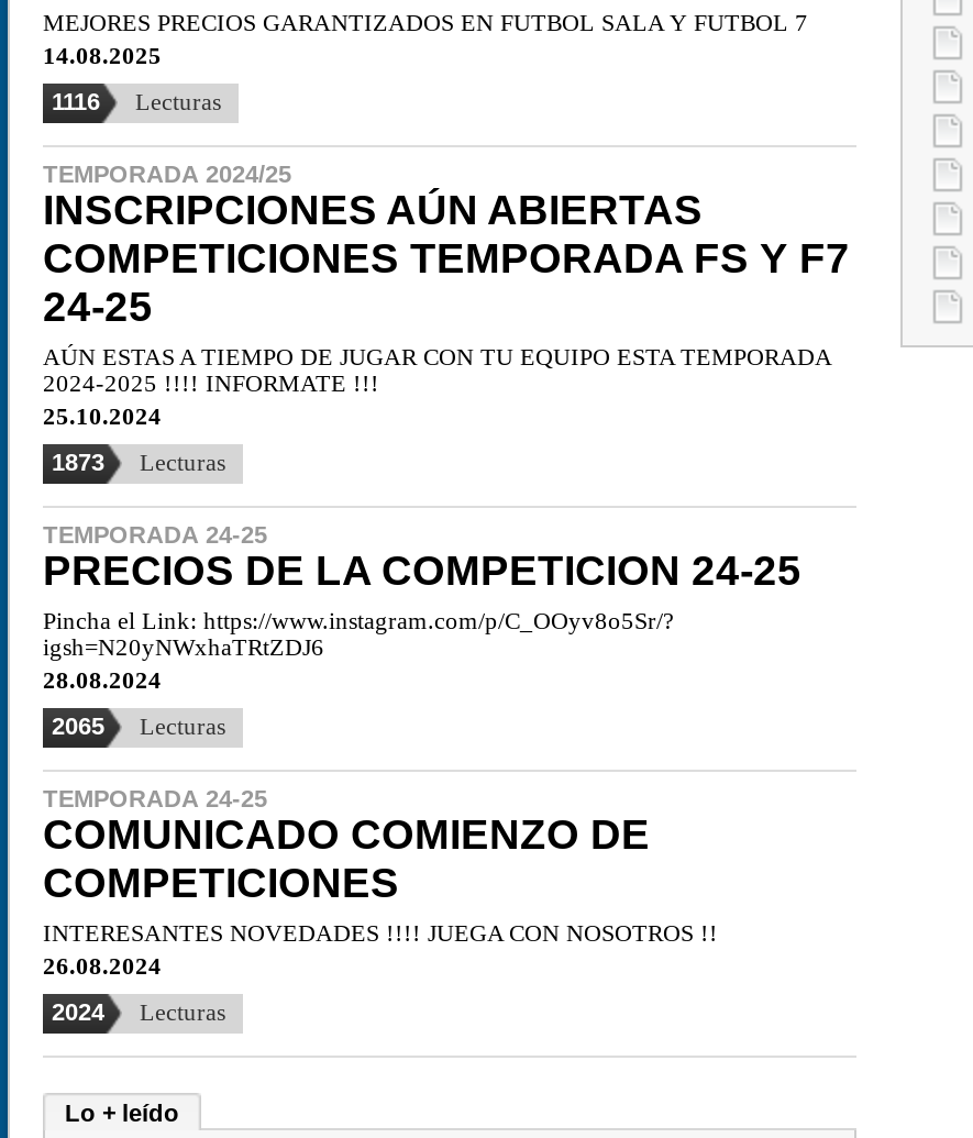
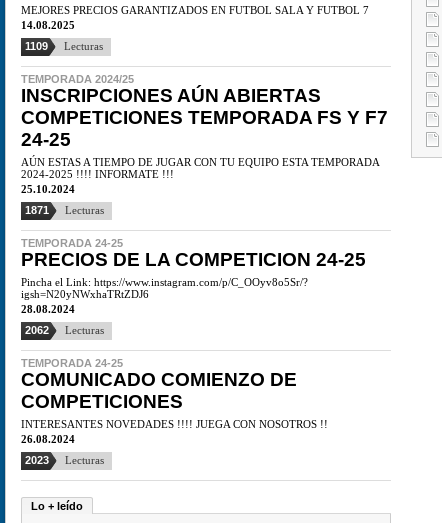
[52,88,221,114] 1116 Lecturas -> [25,40,103,52] 1109 Lecturas
[52,449,225,475] 1873 Lecturas -> [25,204,104,216] 1871 Lecturas
[52,712,225,739] 2065 Lecturas -> [25,324,104,336] 2062 Lecturas
[52,998,225,1025] 2024 Lecturas -> [25,454,104,466] 2023 Lecturas

